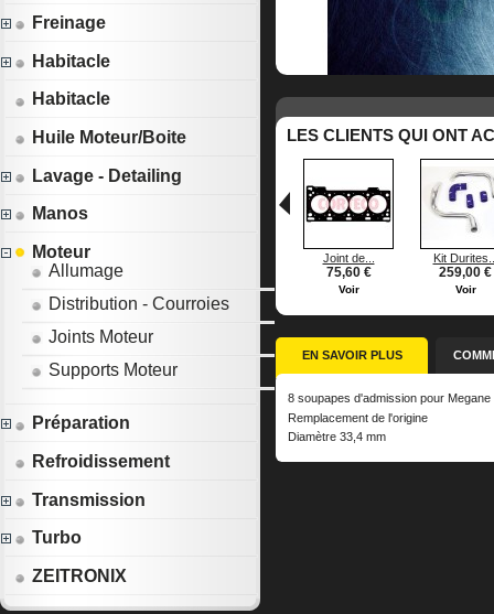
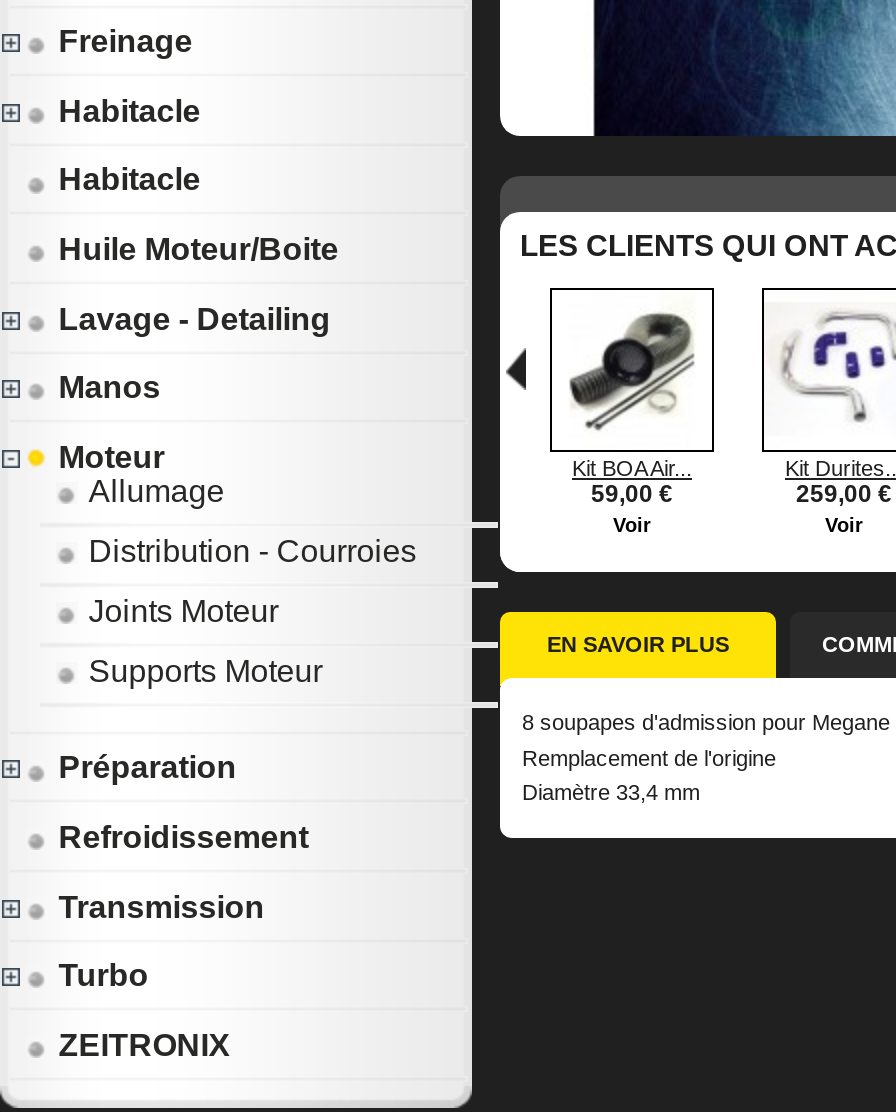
[305,173,391,280] [image] | Joint de... | 75,60 € -> [552,312,712,508] [image] | Kit BOA Air... | 59,00 €

